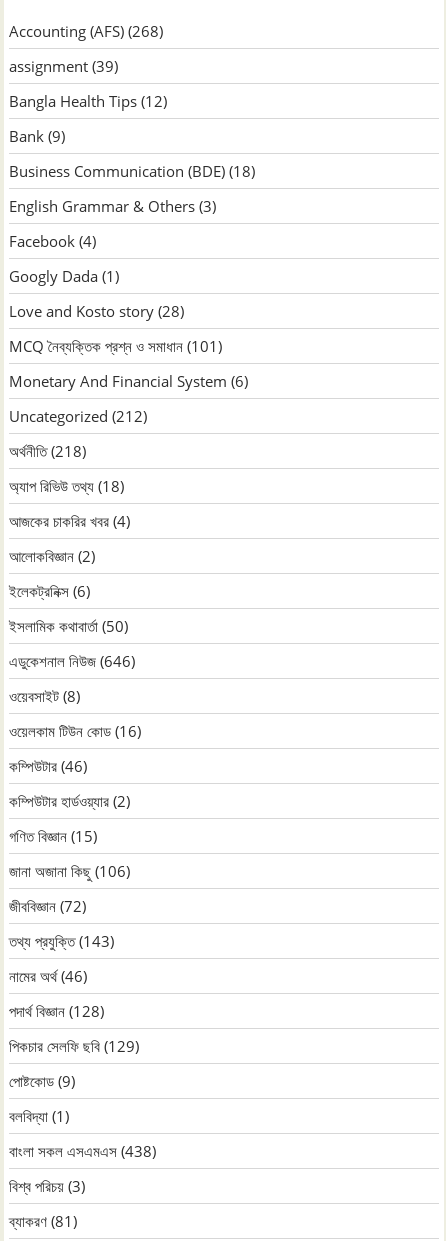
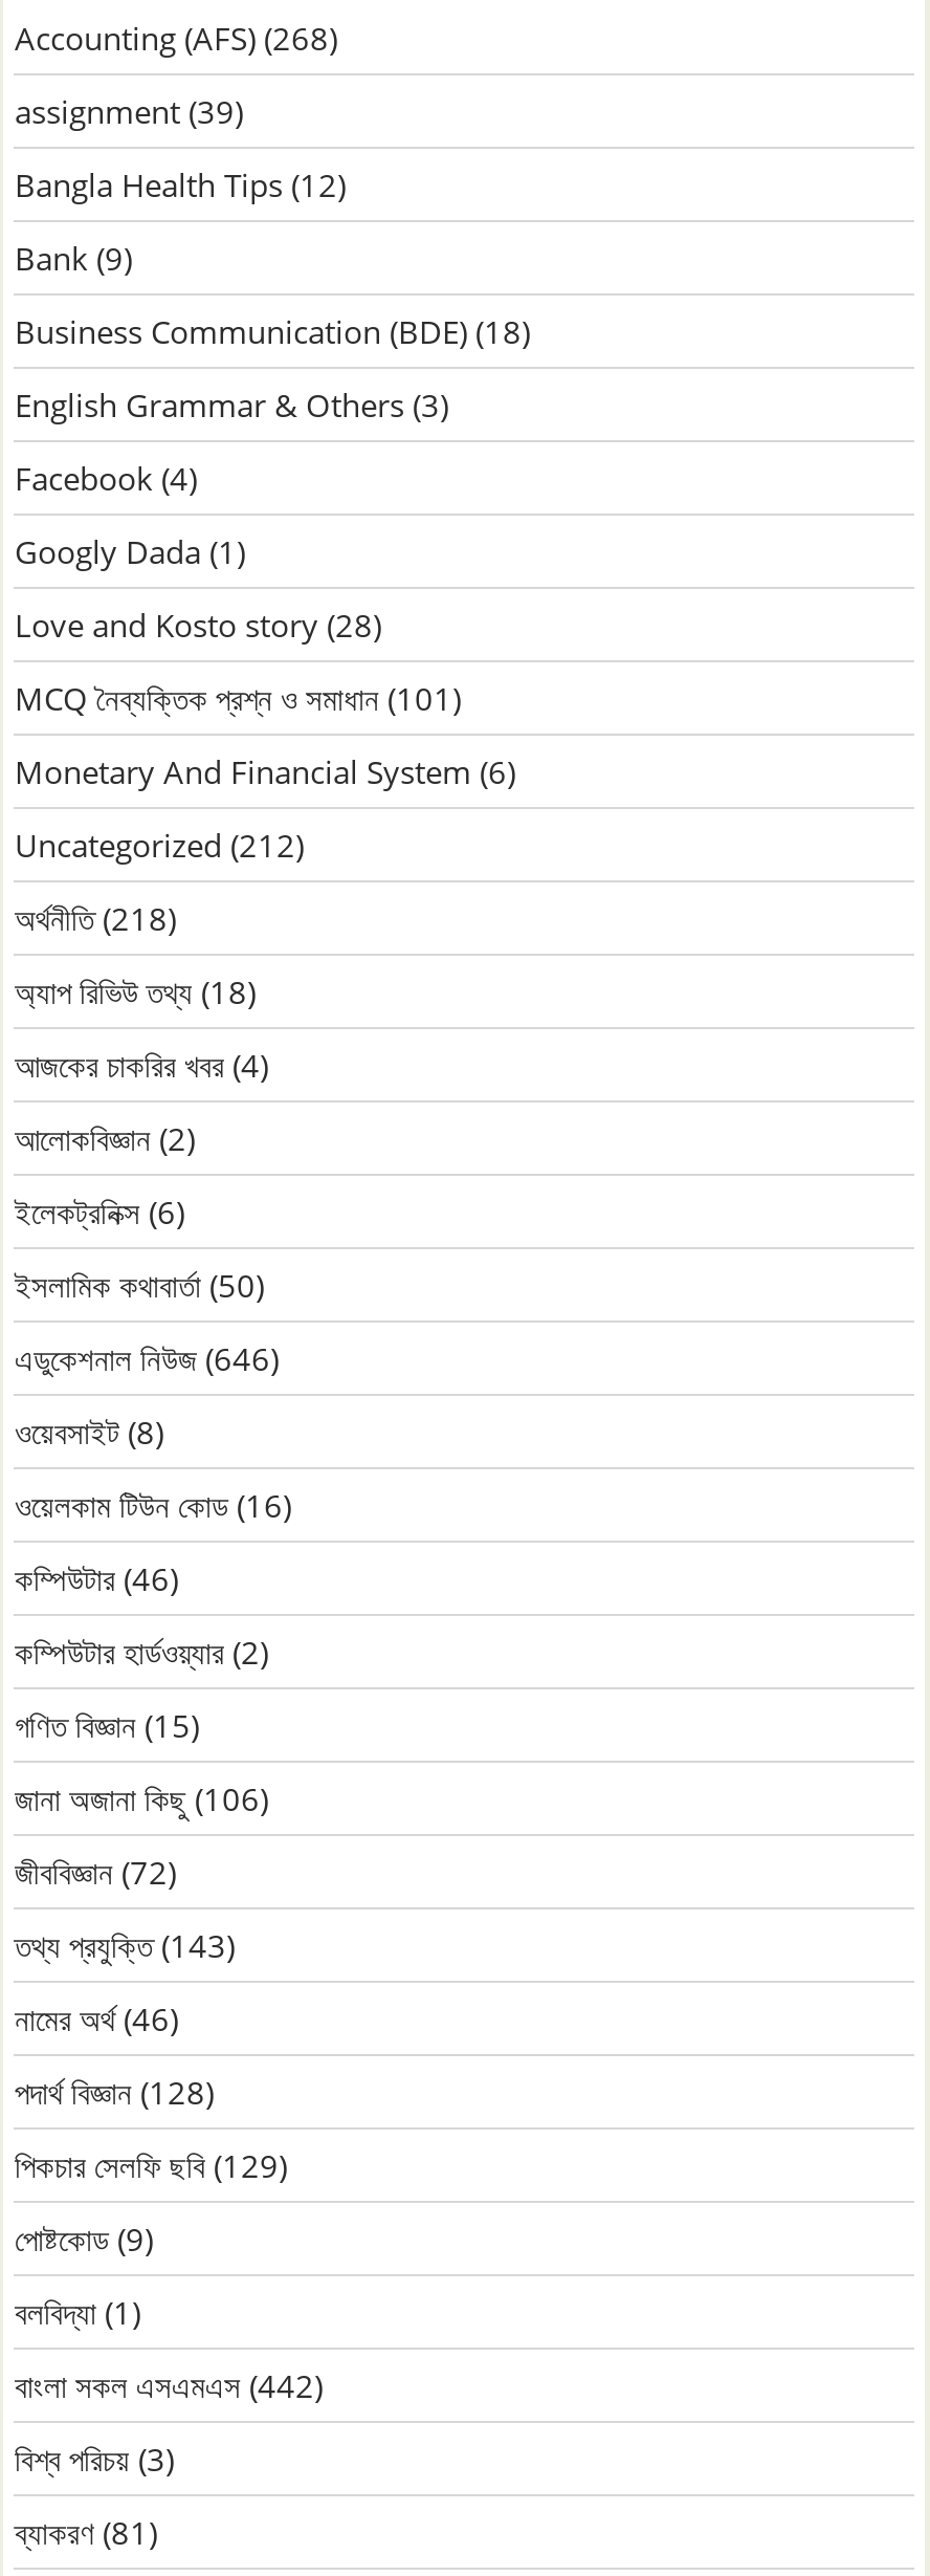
[9,1141,156,1161] বাংলা সকল এসএমএস (438) -> [15,2365,323,2407] বাংলা সকল এসএমএস (442)

